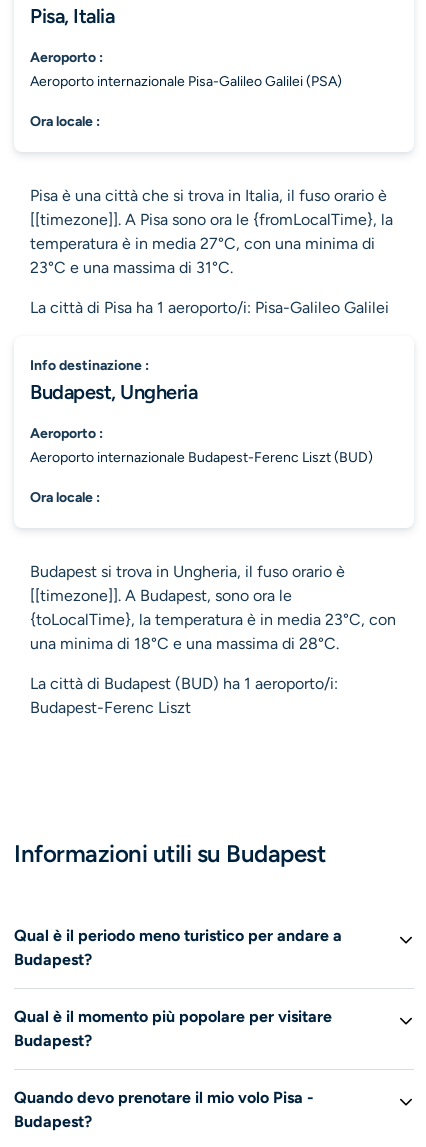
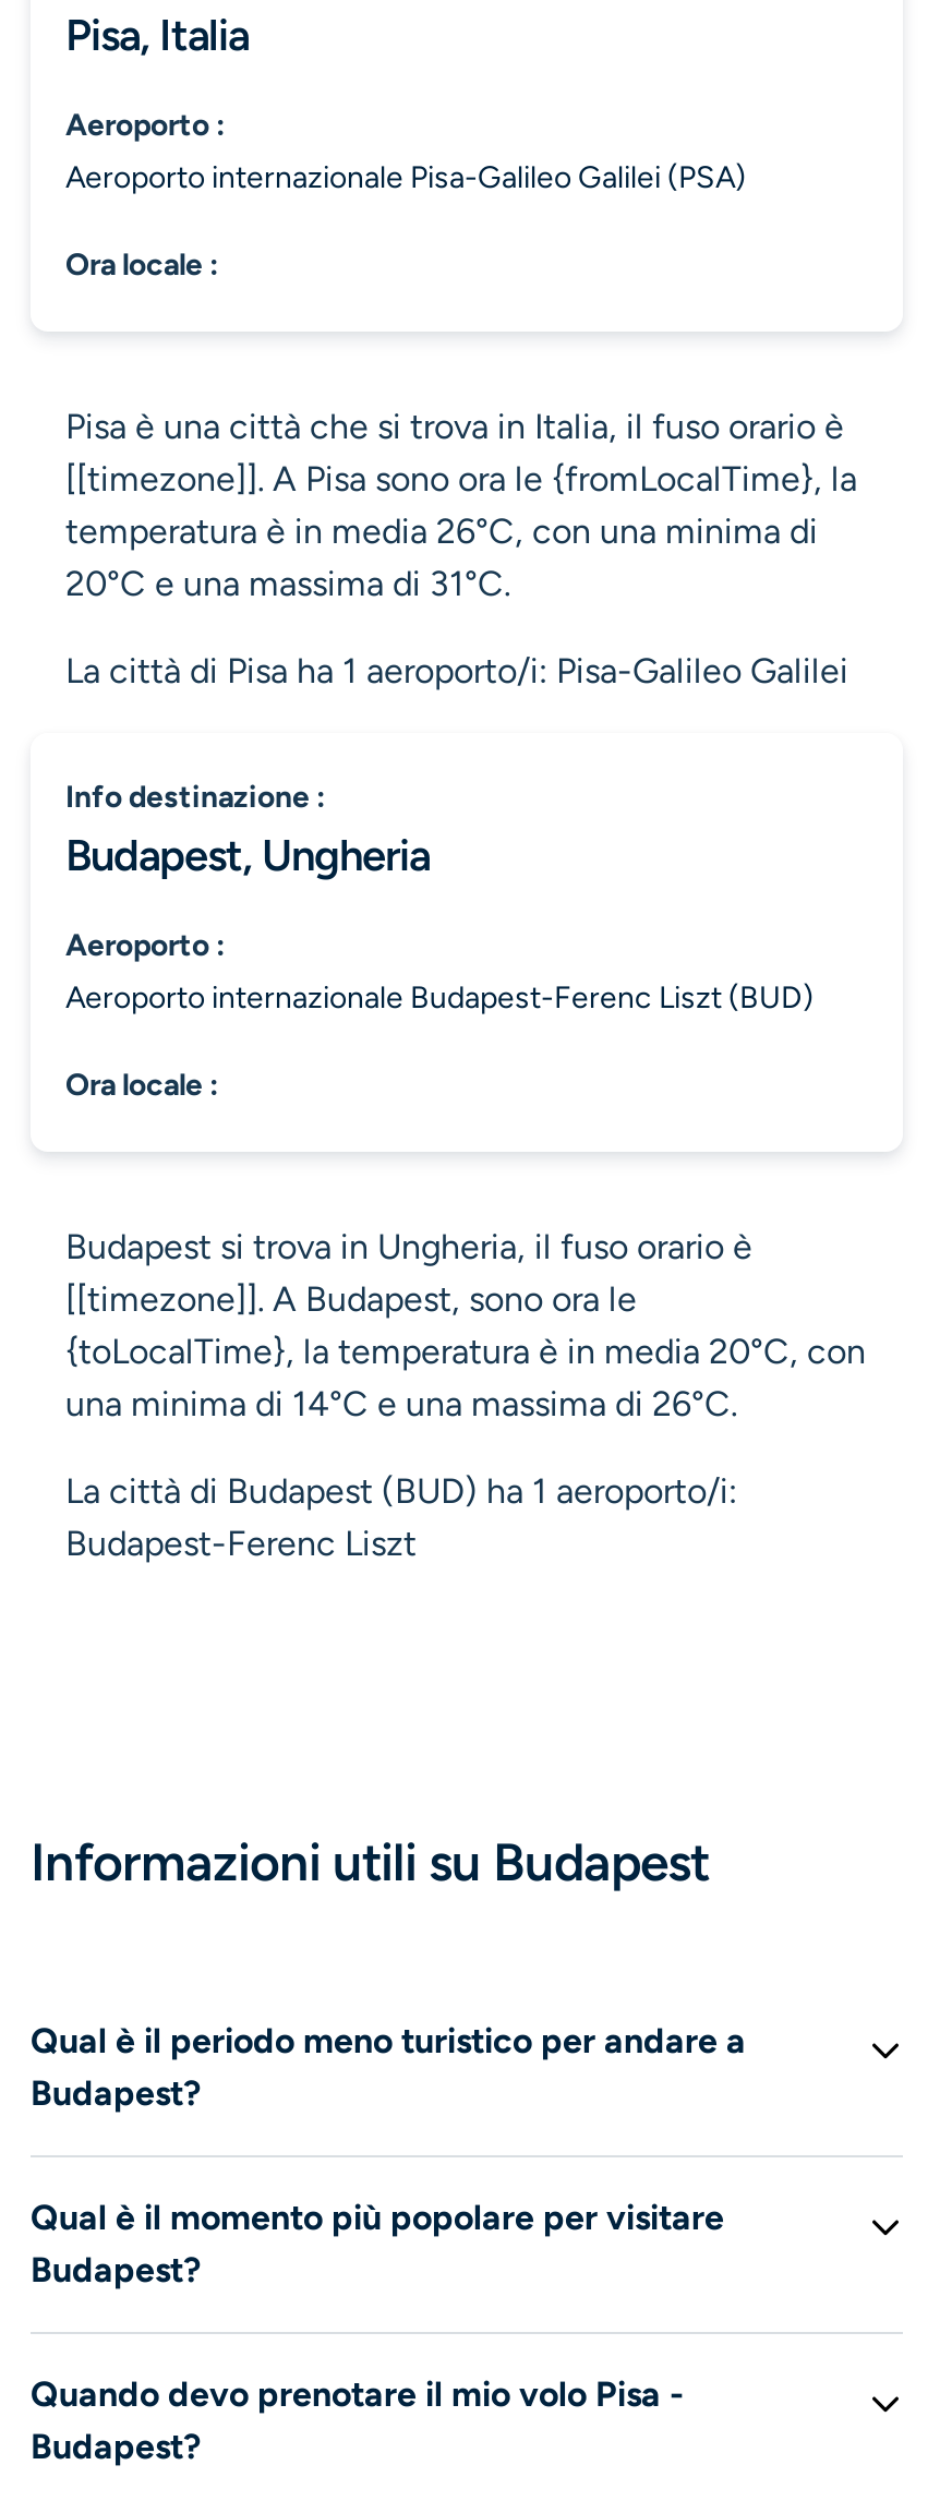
[30,234,375,253] temperatura è in media 27°C, con una minima di -> [65,510,818,552] temperatura è in media 26°C, con una minima di
[30,258,233,277] 23°C e una massima di 31°C. -> [65,563,510,604] 20°C e una massima di 31°C.
[30,610,396,629] {toLocalTime}, la temperatura è in media 23°C, con -> [65,1331,866,1372] {toLocalTime}, la temperatura è in media 20°C, con
[30,634,339,653] una minima di 18°C e una massima di 28°C. -> [65,1383,737,1424] una minima di 14°C e una massima di 26°C.

